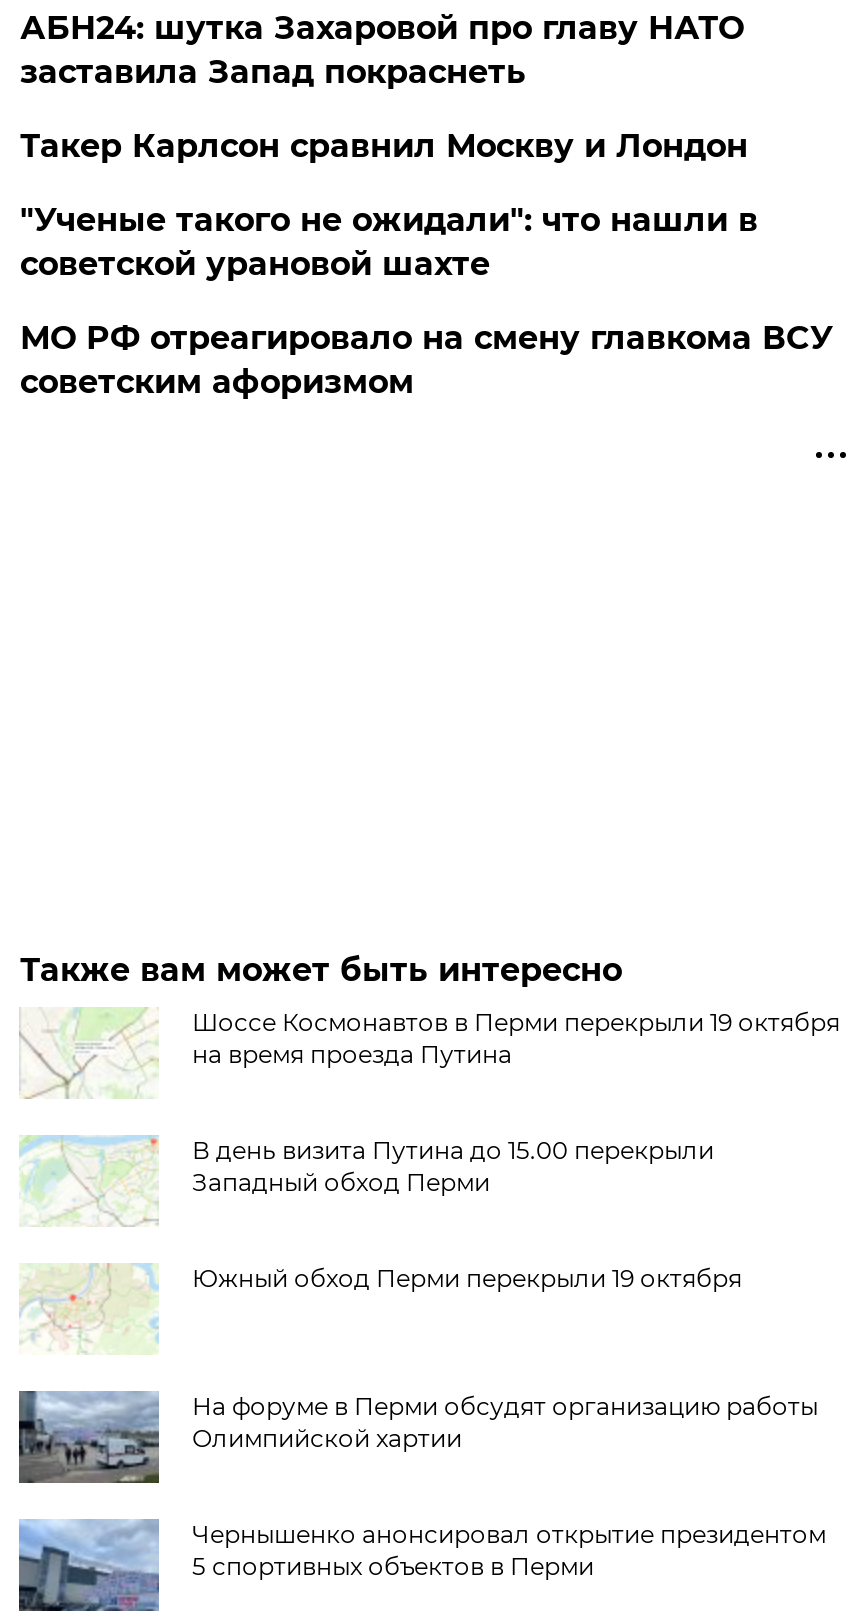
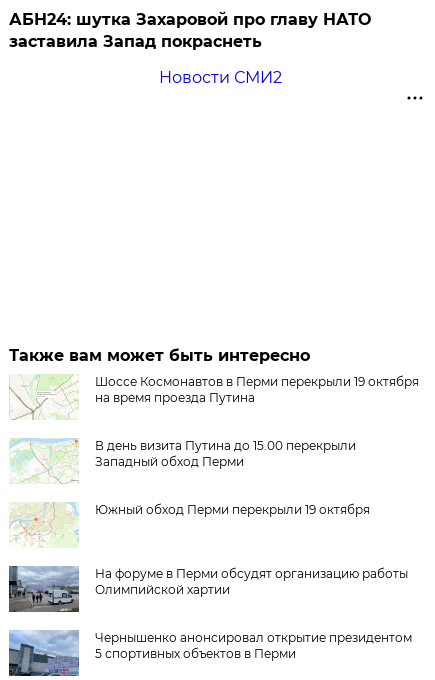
[20,127,834,401] Такер Карлсон сравнил Москву и Лондон | "Ученые такого не ожидали": что нашли в | советской урановой шахте | МО РФ отреагировало на смену главкома ВСУ | советским афоризмом -> [159,68,282,87] Новости СМИ2

